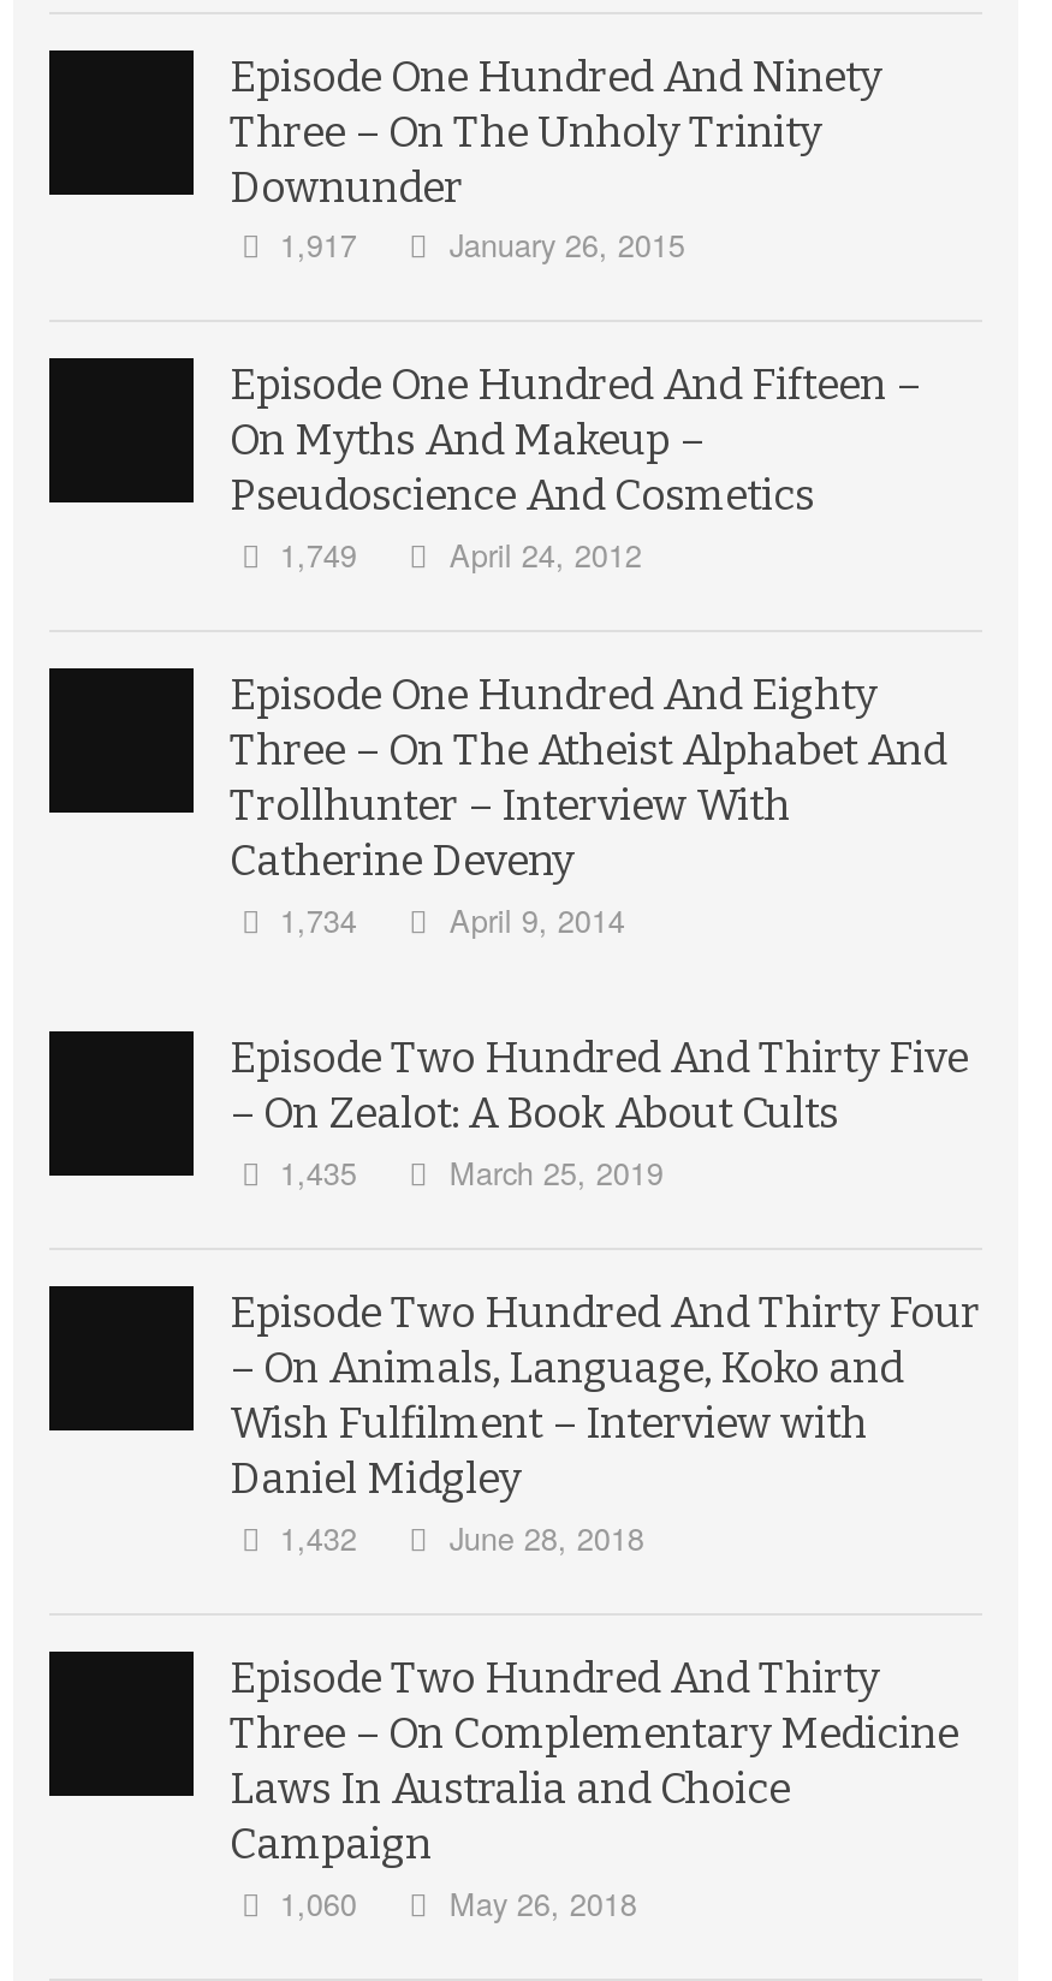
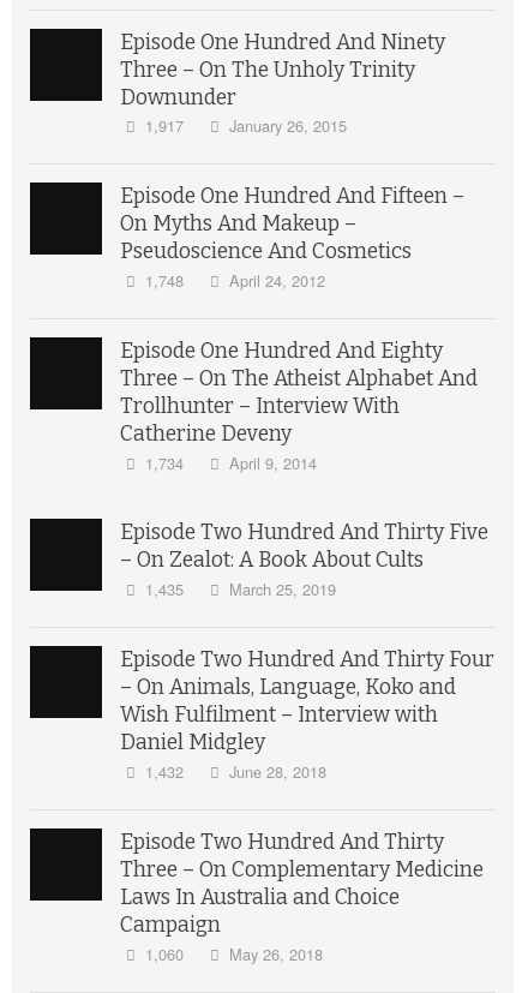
[280,531,357,577] 1,749 -> [145,269,183,292] 1,748

